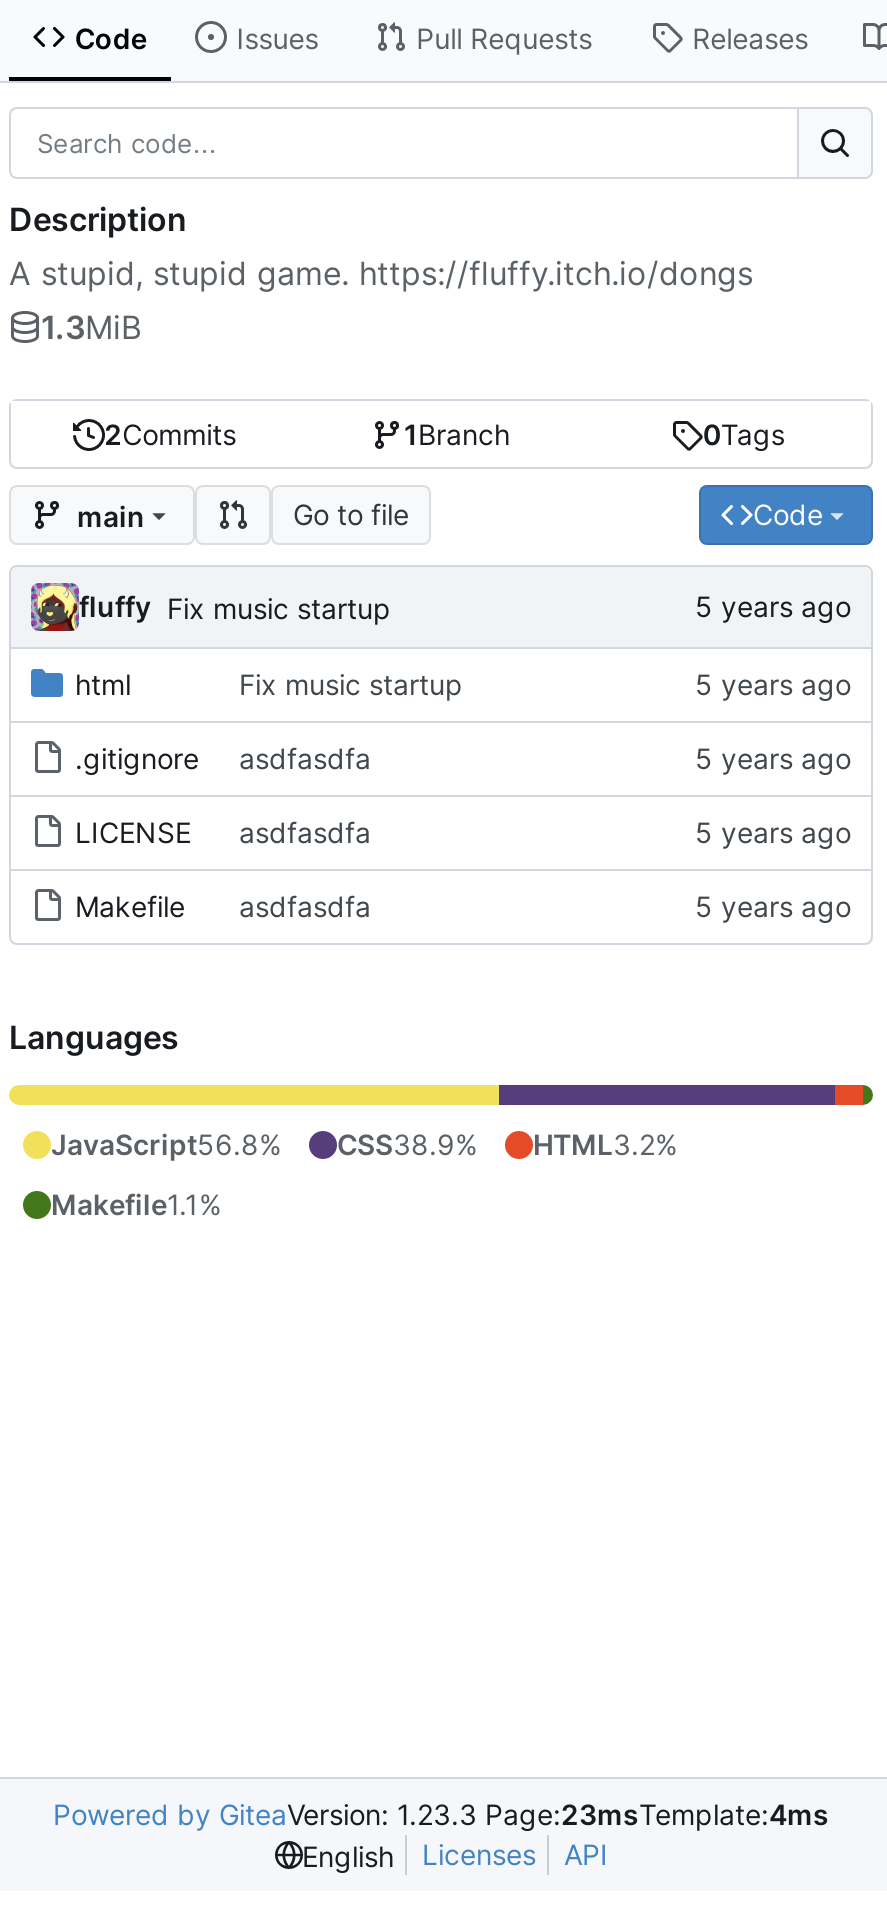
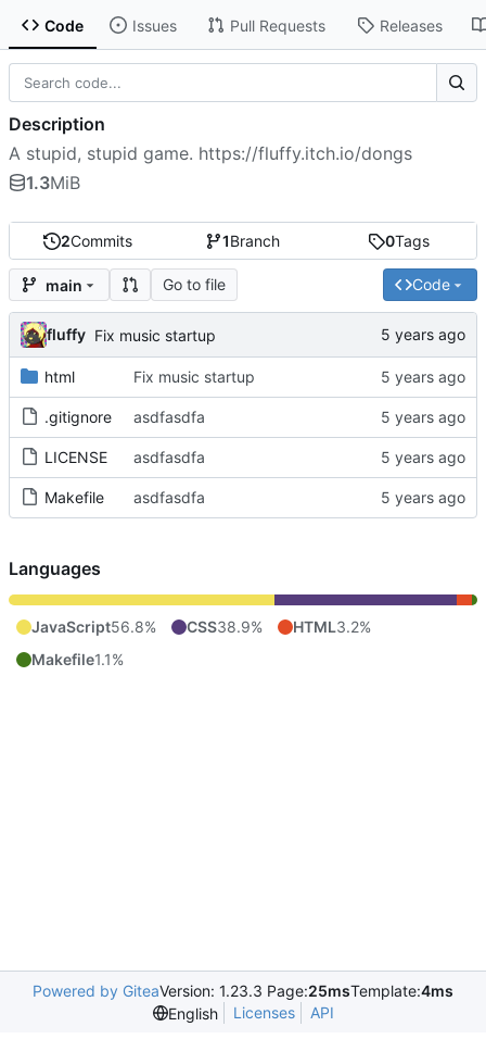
[53,1797,829,1831] Powered by GiteaVersion: 1.23.3 Page:23msTemplate:4ms -> [33,981,453,1000] Powered by GiteaVersion: 1.23.3 Page:25msTemplate:4ms

